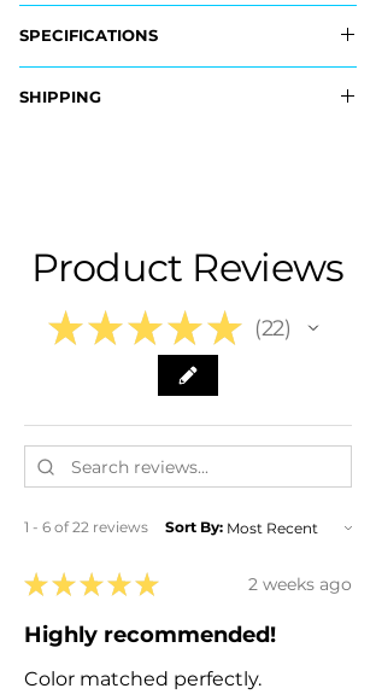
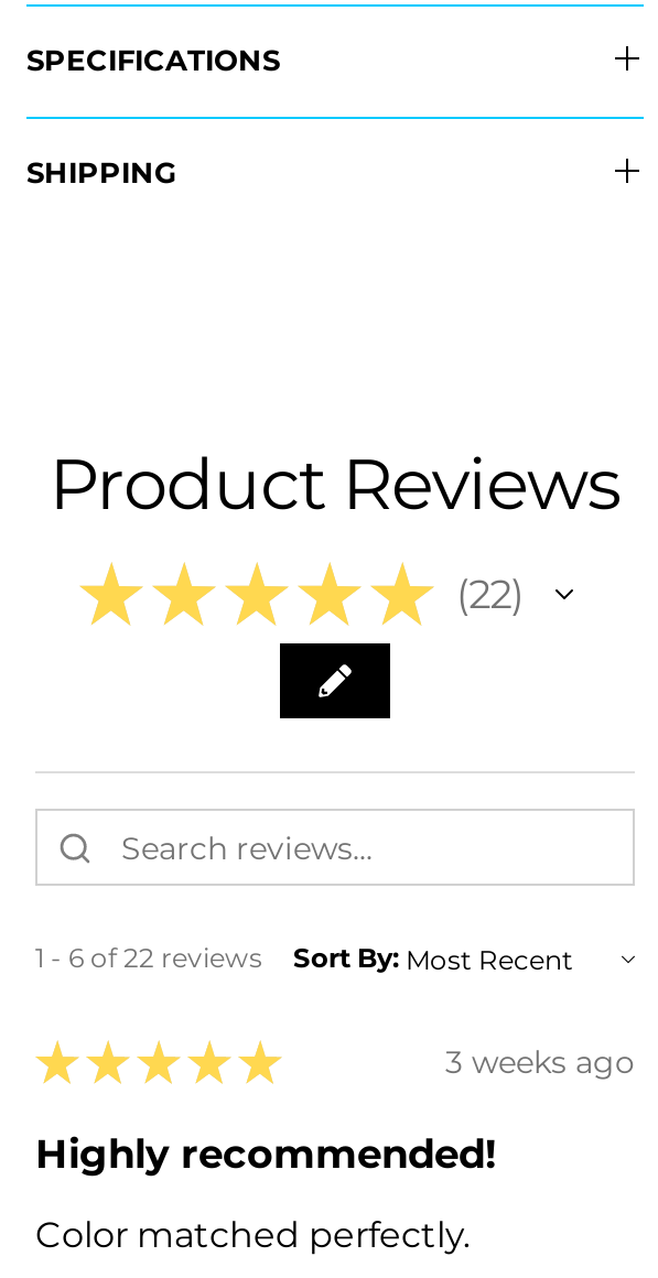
[248,573,352,595] 2 weeks ago -> [445,1042,635,1082] 3 weeks ago

